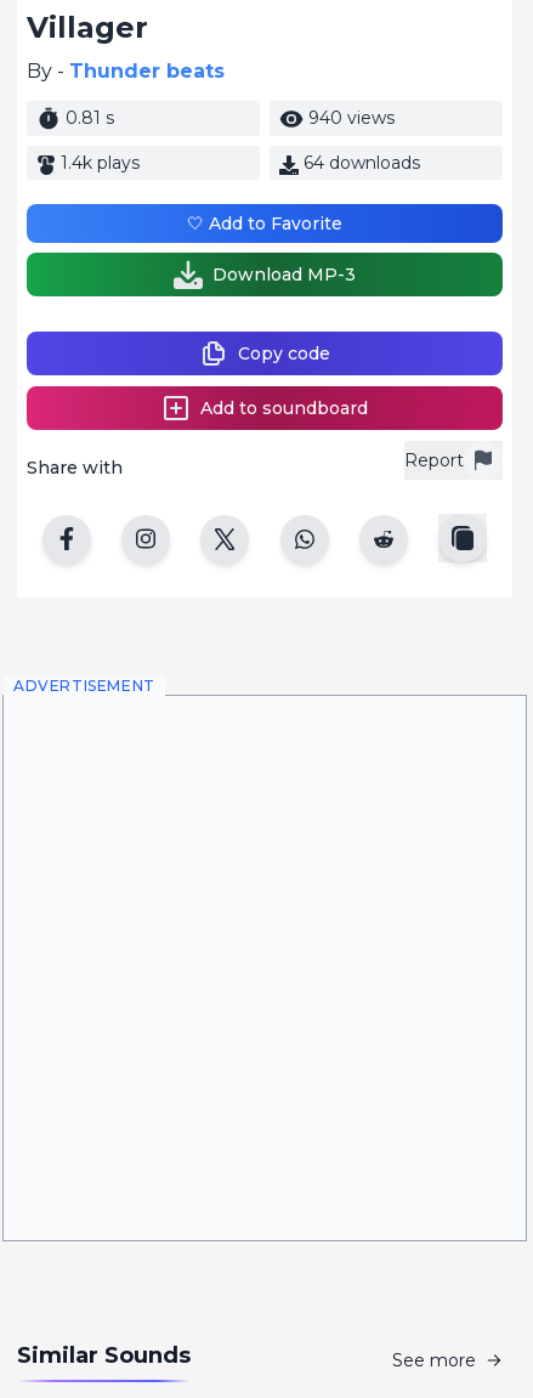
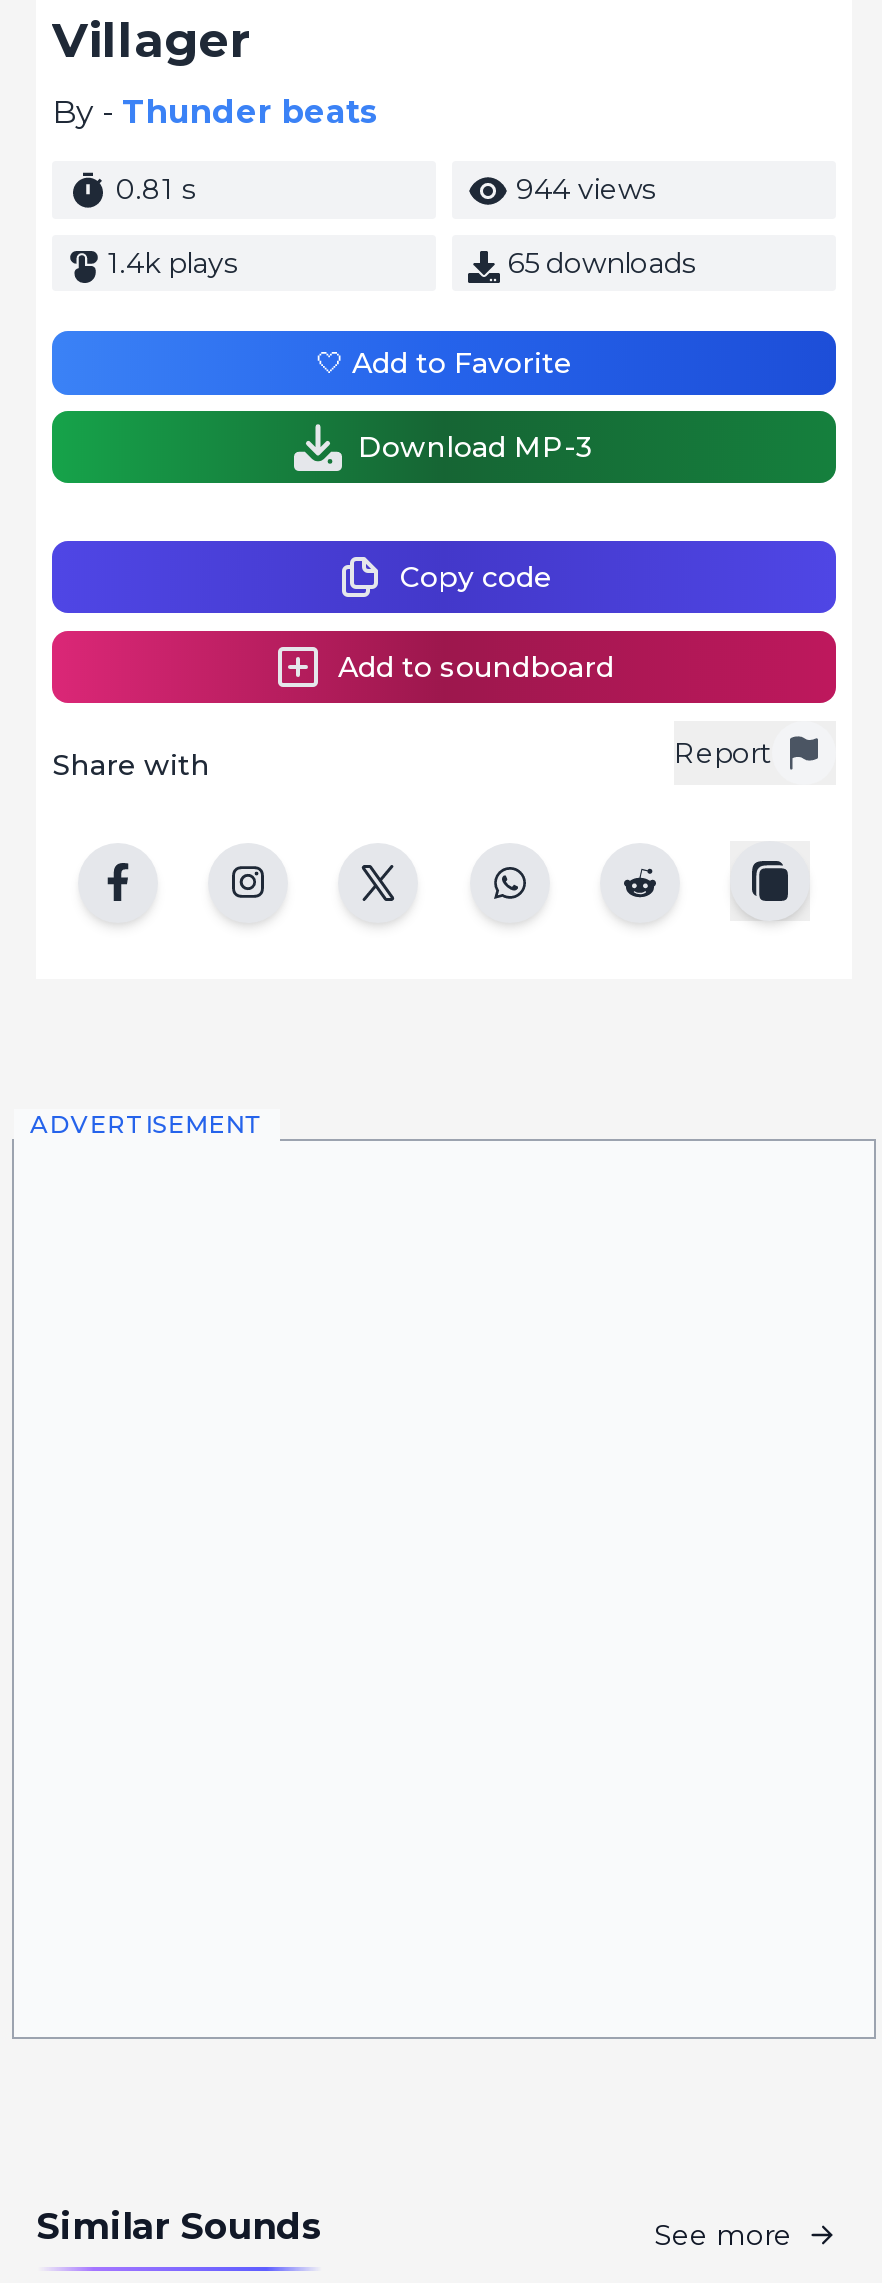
[304,107,395,129] 940 views -> [508,171,656,207] 944 views
[299,152,420,174] 64 downloads -> [500,246,696,282] 65 downloads

